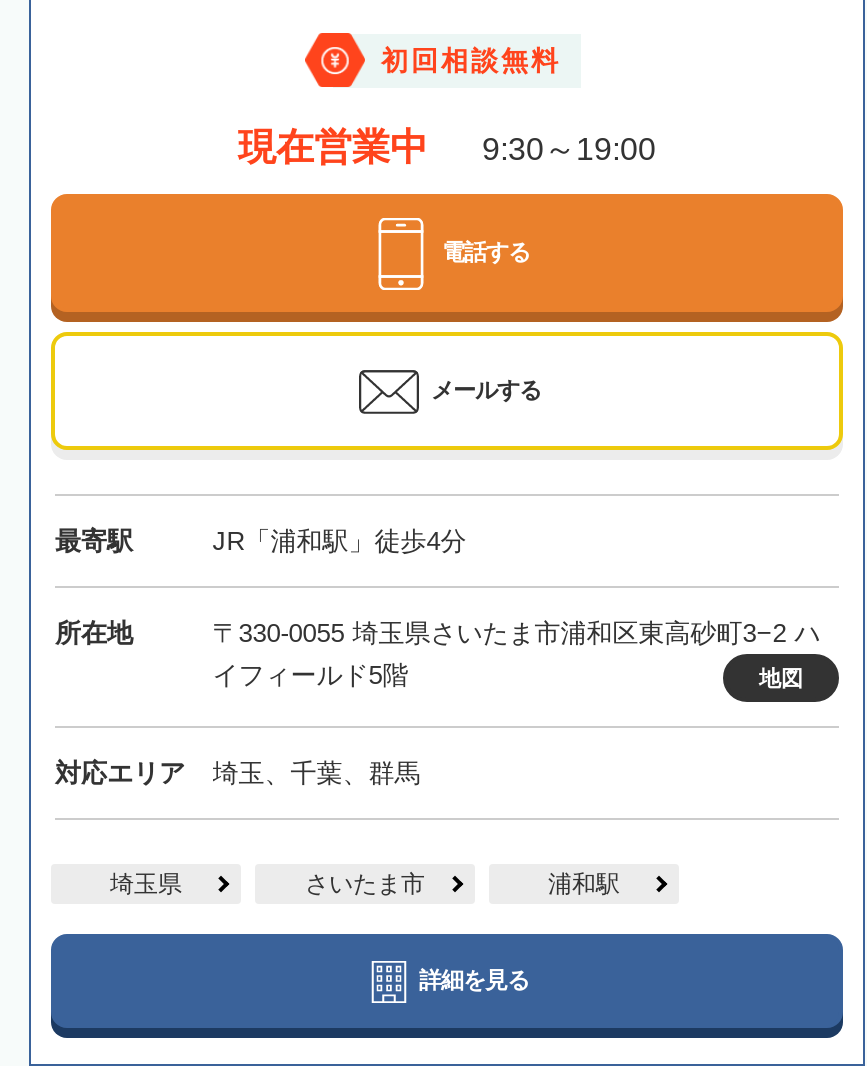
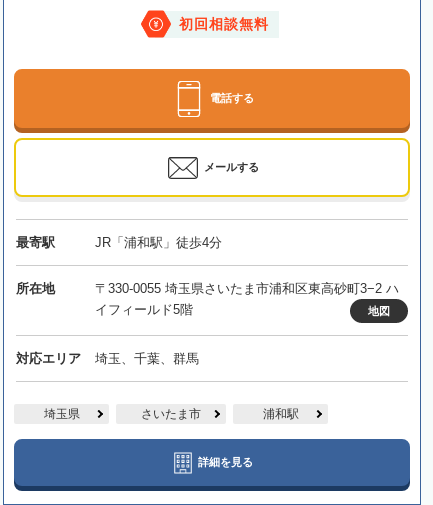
[238,126,656,168] 現在営業中 | 9:30～19:00 -> none

